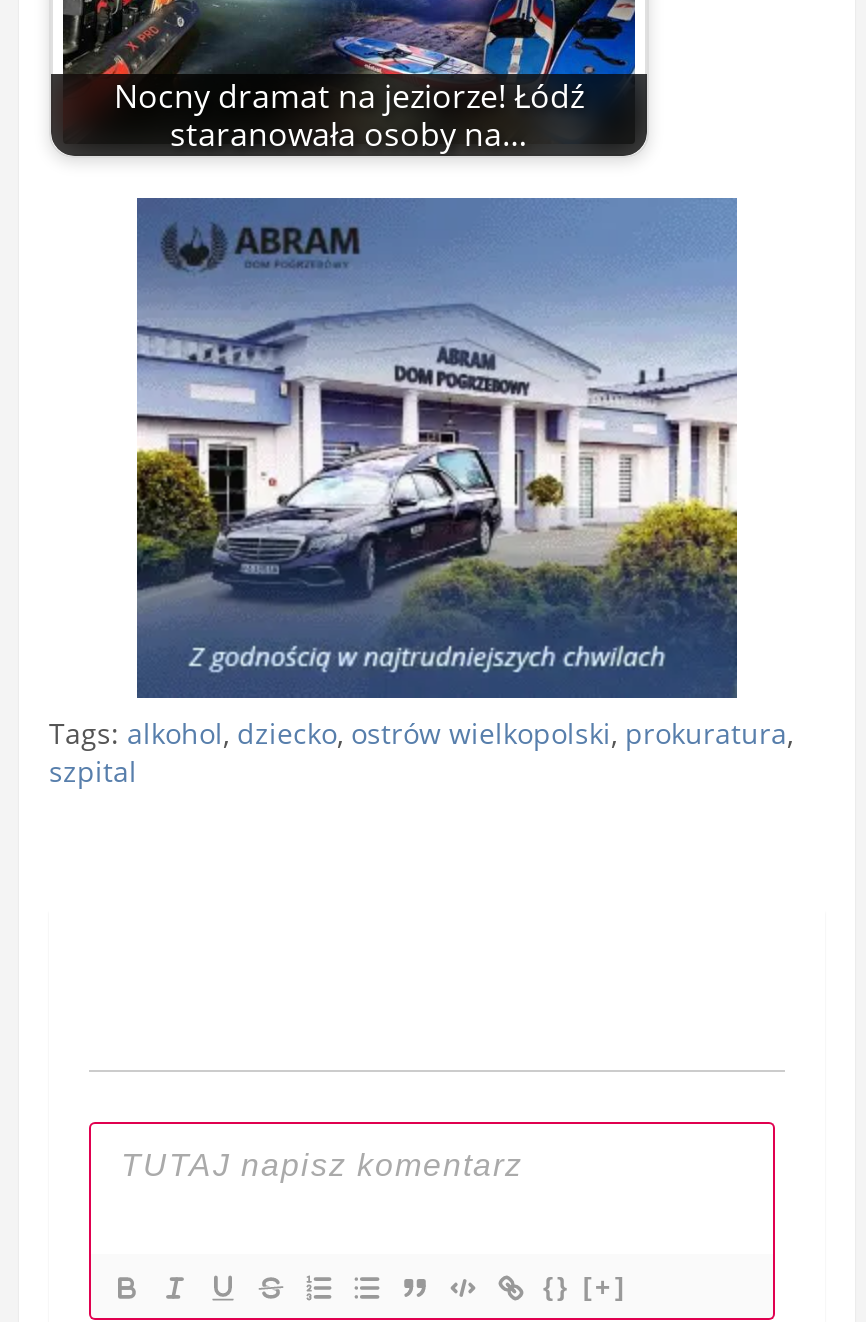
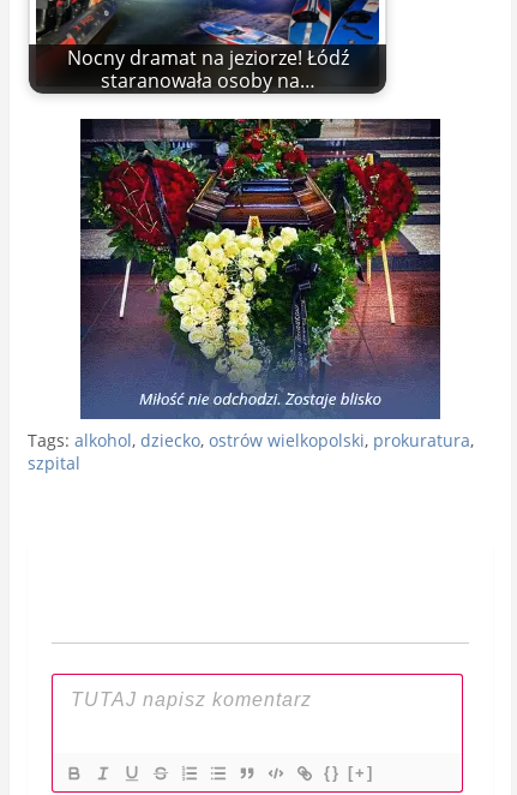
[135,196,739,694] [image] -> [79,118,441,416] [image]

